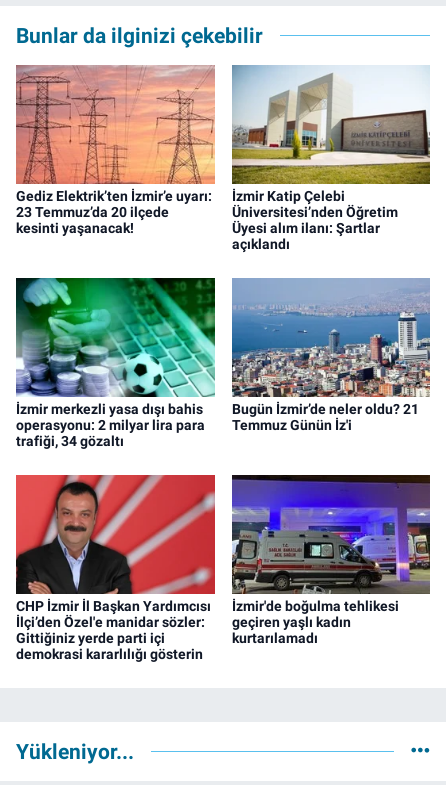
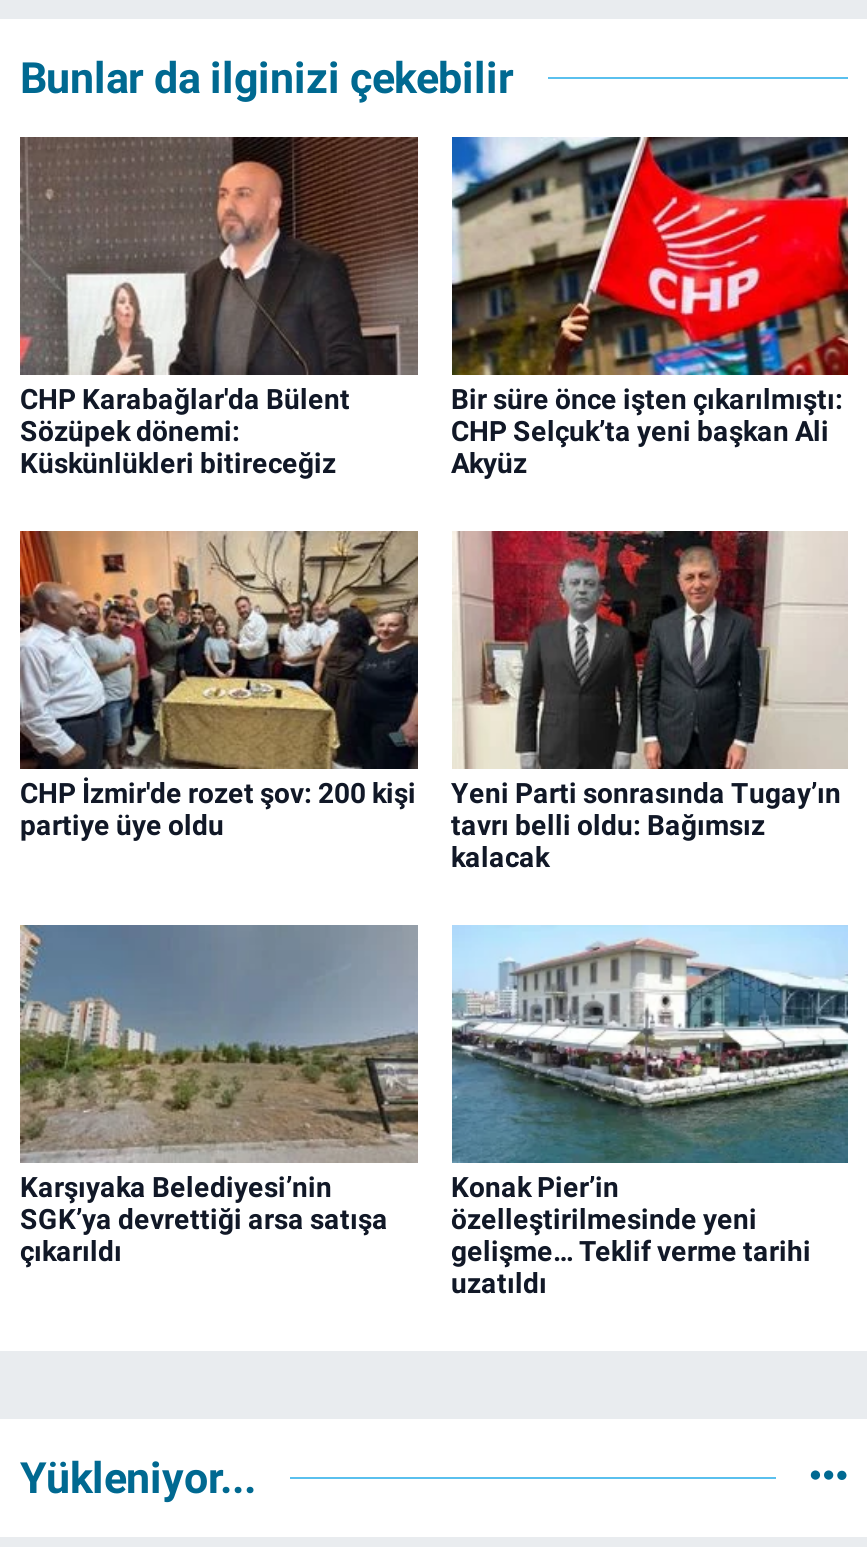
[15,65,216,236] [image] | Gediz Elektrik’ten İzmir’e uyarı: | 23 Temmuz’da 20 ilçede | kesinti yaşanacak! -> [20,135,420,480] [image] | CHP Karabağlar'da Bülent | Sözüpek dönemi: | Küskünlükleri bitireceğiz
[231,65,430,252] [image] | İzmir Katip Çelebi | Üniversitesi’nden Öğretim | Üyesi alım ilanı: Şartlar | açıklandı -> [451,135,850,480] [image] | Bir süre önce işten çıkarılmıştı: | CHP Selçuk’ta yeni başkan Ali | Akyüz
[15,277,216,449] [image] | İzmir merkezli yasa dışı bahis | operasyonu: 2 milyar lira para | trafiği, 34 gözaltı -> [18,529,420,842] [image] | CHP İzmir'de rozet şov: 200 kişi | partiye üye oldu
[231,278,430,433] [image] | Bugün İzmir’de neler oldu? 21 | Temmuz Günün İz'i -> [451,529,846,874] [image] | Yeni Parti sonrasında Tugay’ın | tavrı belli oldu: Bağımsız | kalacak
[15,474,216,662] [image] | CHP İzmir İl Başkan Yardımcısı | İlçi’den Özel'e manidar sözler: | Gittiğiniz yerde parti içi | demokrasi kararlılığı gösterin -> [18,923,420,1267] [image] | Karşıyaka Belediyesi’nin | SGK’ya devrettiği arsa satışa | çıkarıldı
[231,474,431,646] [image] | İzmir'de boğulma tehlikesi | geçiren yaşlı kadın | kurtarılamadı -> [450,925,848,1299] [image] | Konak Pier’in | özelleştirilmesinde yeni | gelişme… Teklif verme tarihi | uzatıldı

